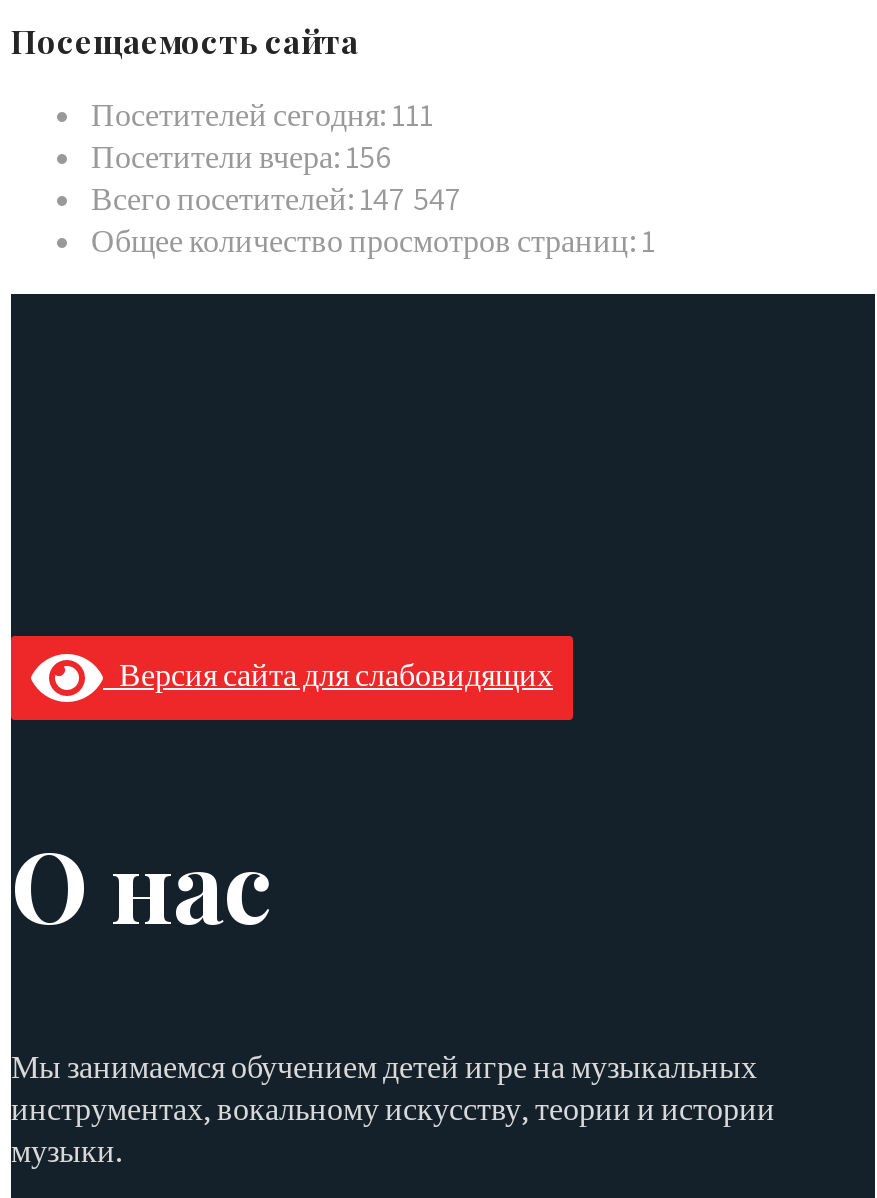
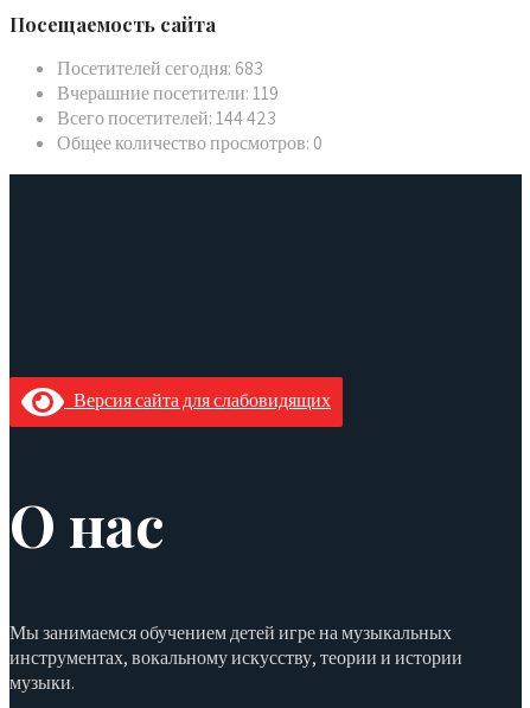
[91,93,655,261] Посетителей сегодня: 111 | Посетители вчера: 156 | Всего посетителей: 147 547 | Общее количество просмотров страниц: 1 -> [57,55,323,155] Посетителей сегодня: 683 | Вчерашние посетители: 119 | Всего посетителей: 144 423 | Общее количество просмотров: 0

